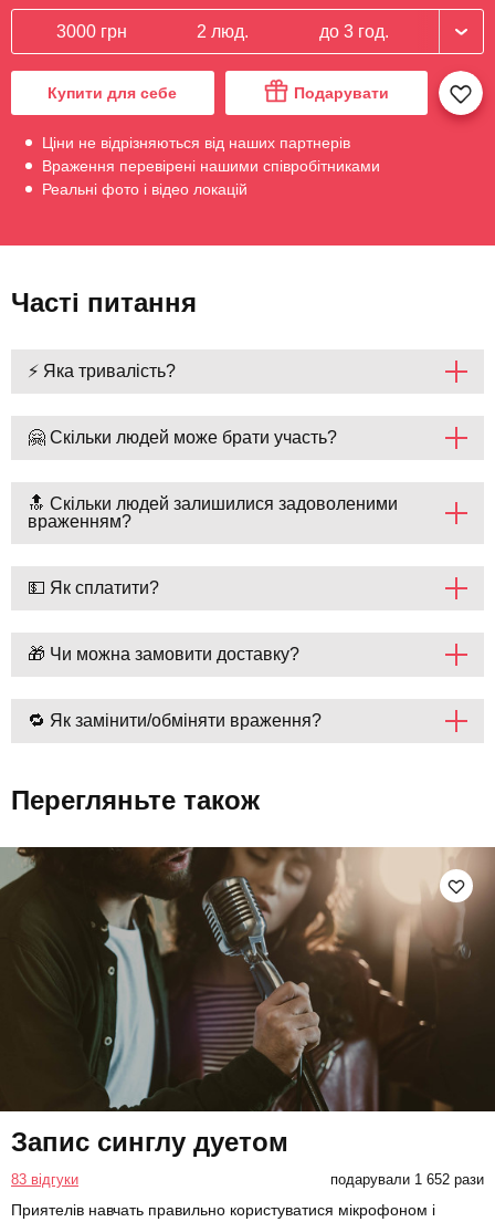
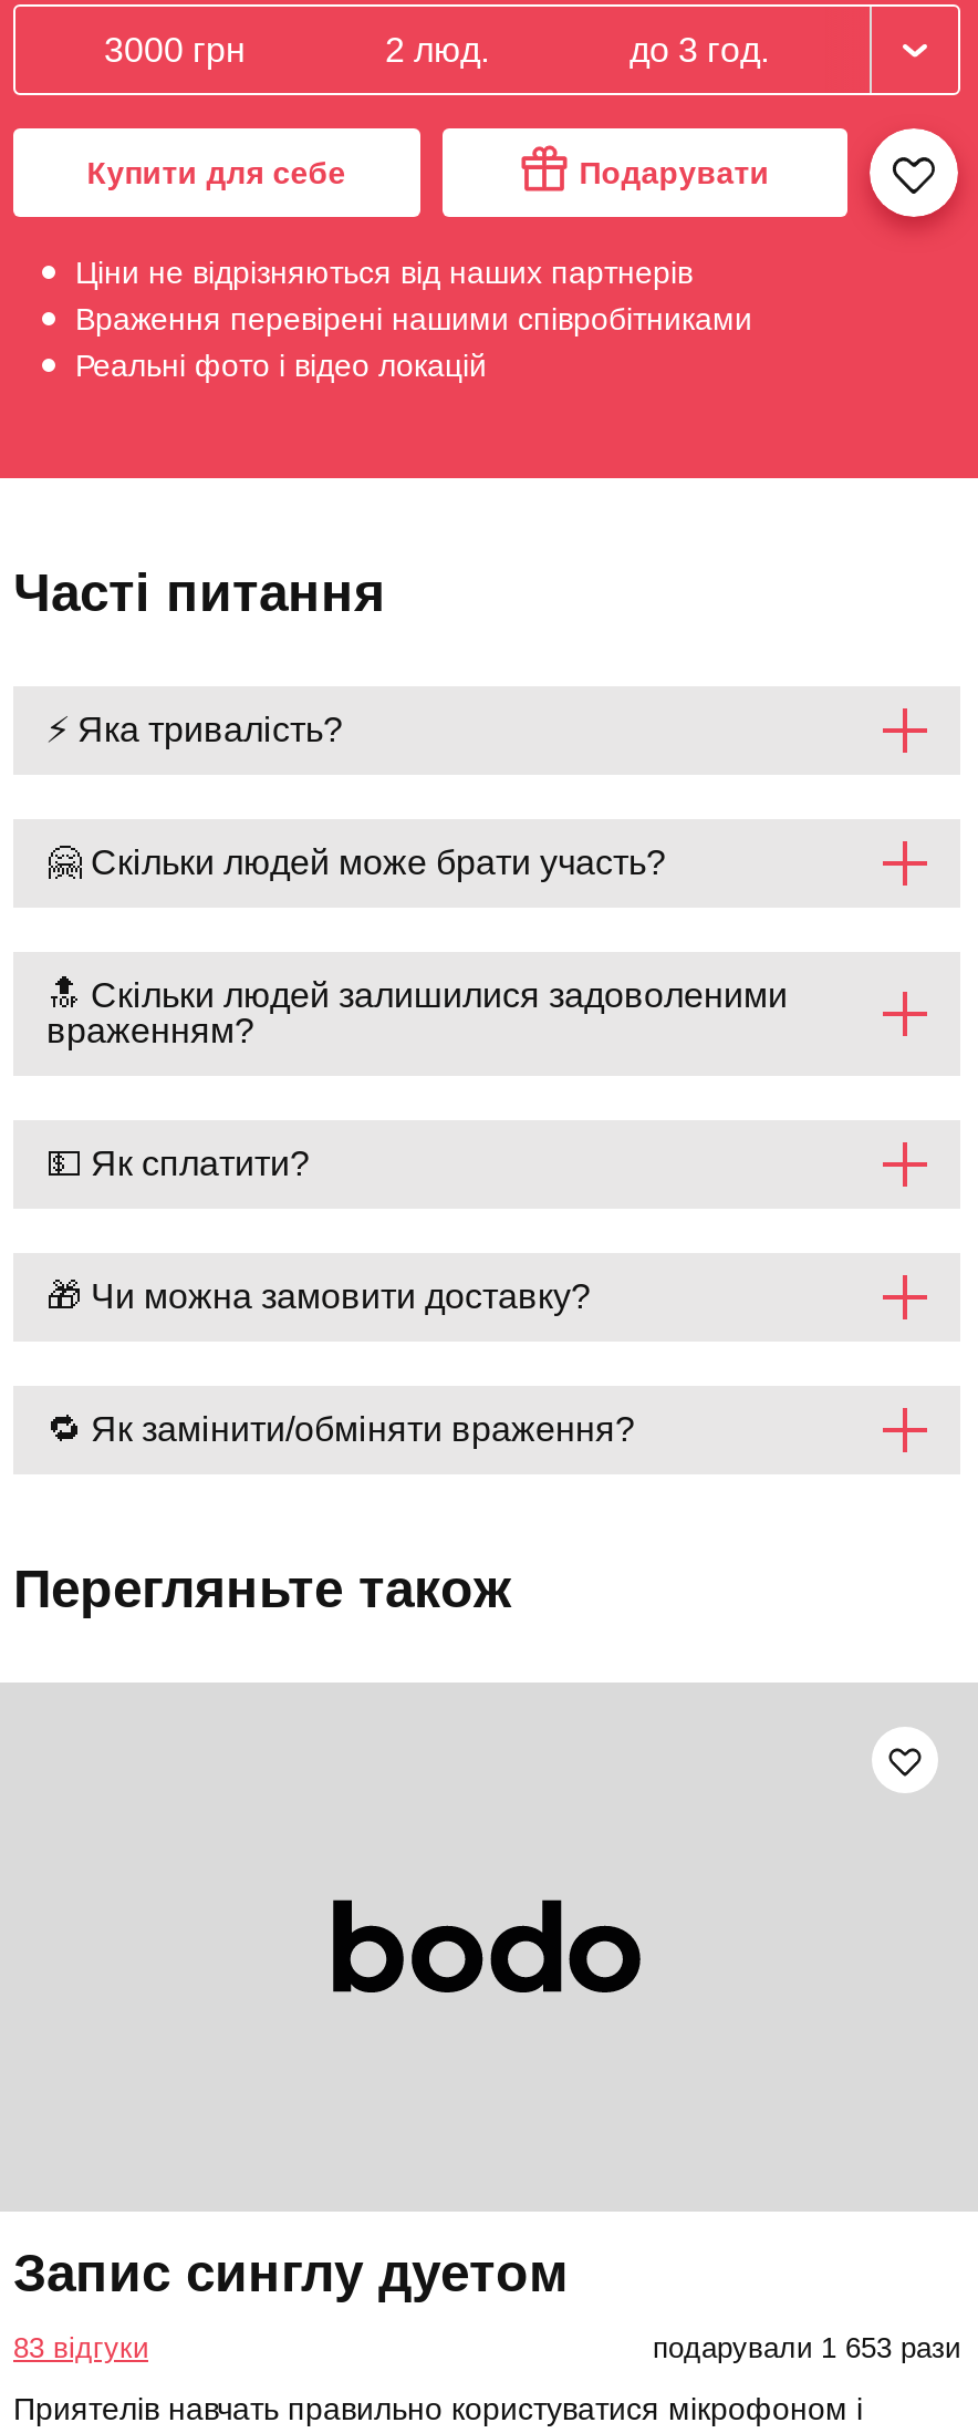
[3,846,492,1113] [image] -> none
[330,1171,484,1187] подарували 1 652 рази -> [653,2330,960,2363] подарували 1 653 рази

